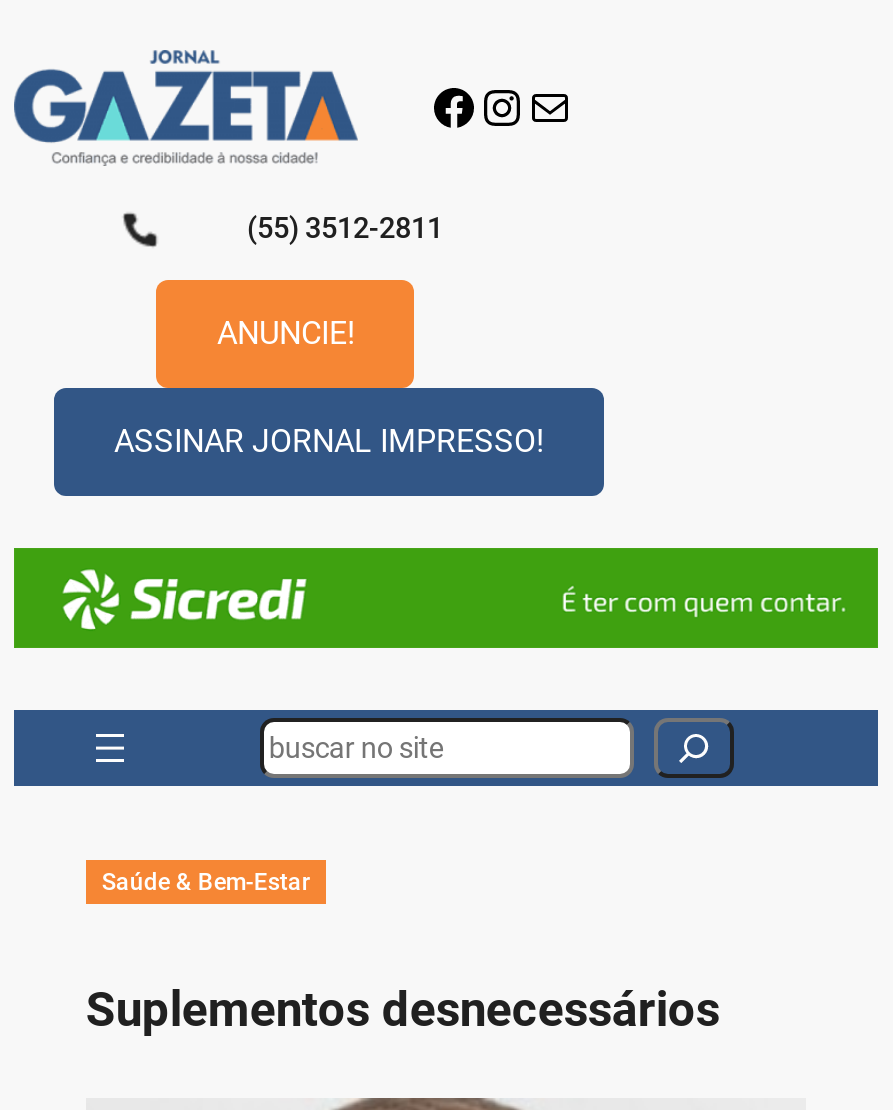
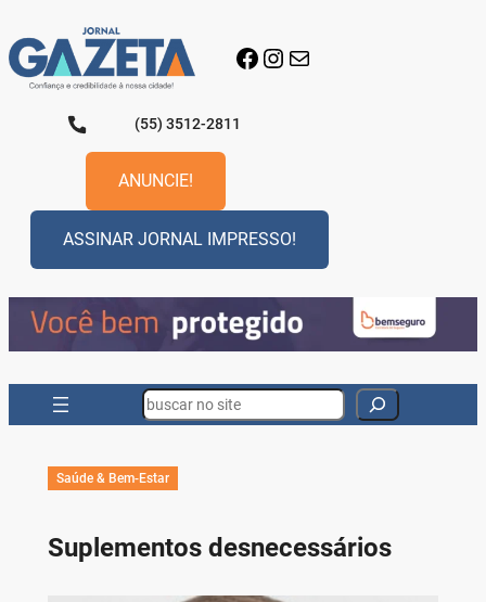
[12,546,880,650] [image] -> [8,296,478,353] [image]

